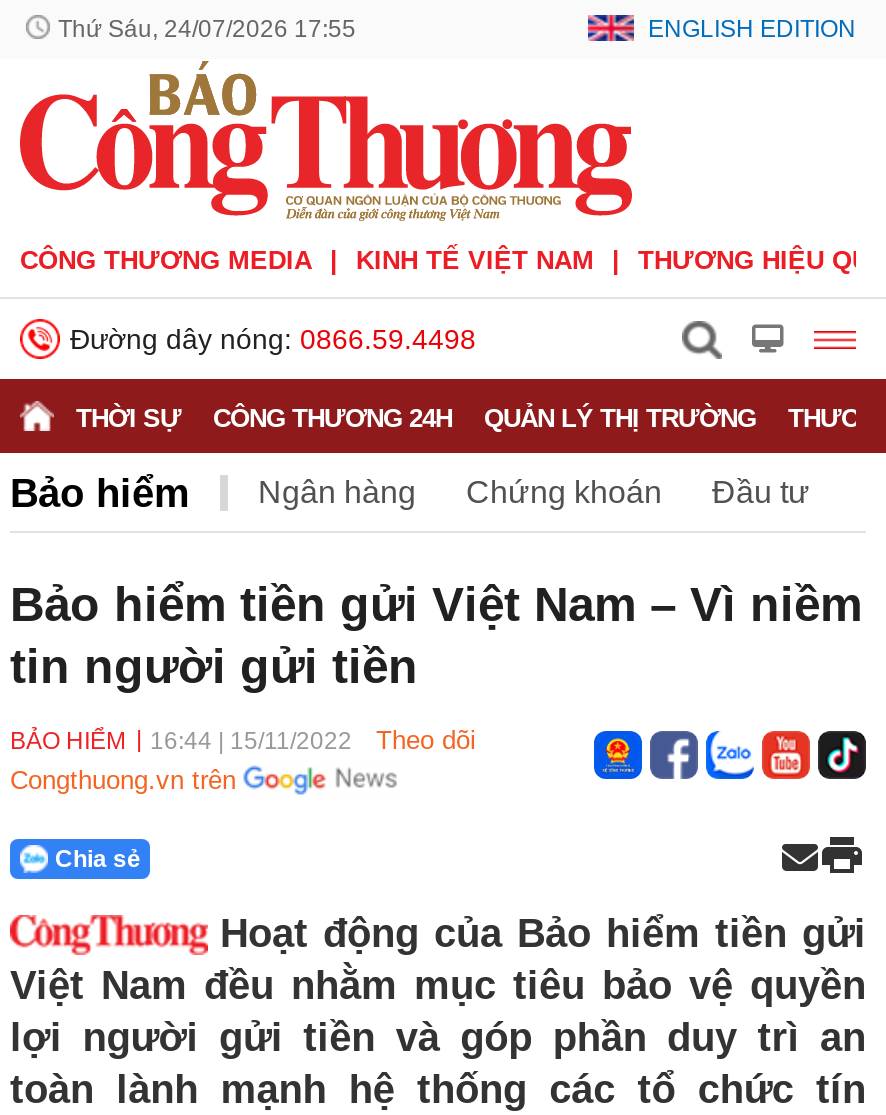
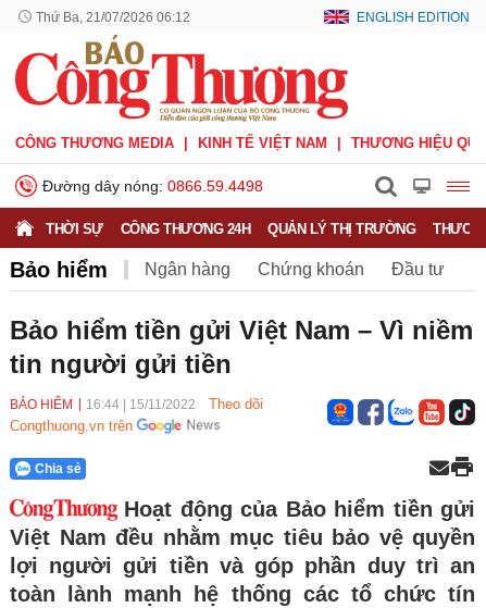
[58,15,356,43] Thứ Sáu, 24/07/2026 17:55 -> [36,10,190,25] Thứ Ba, 21/07/2026 06:12

